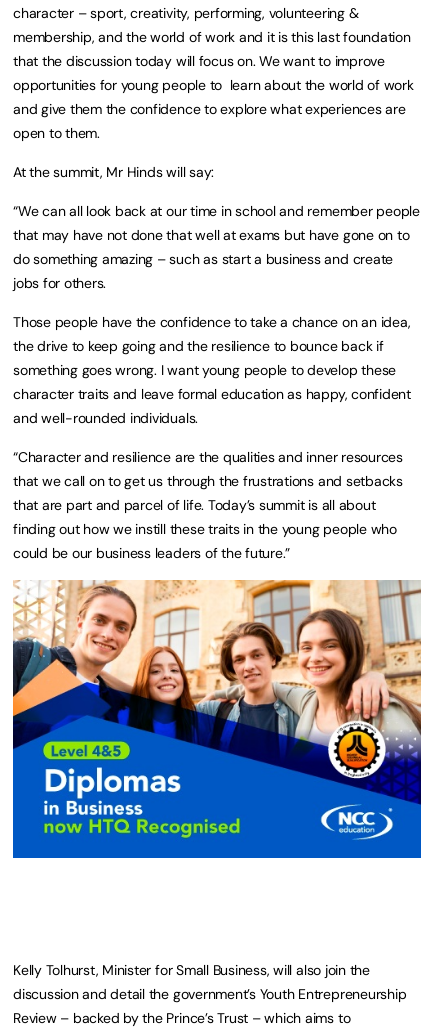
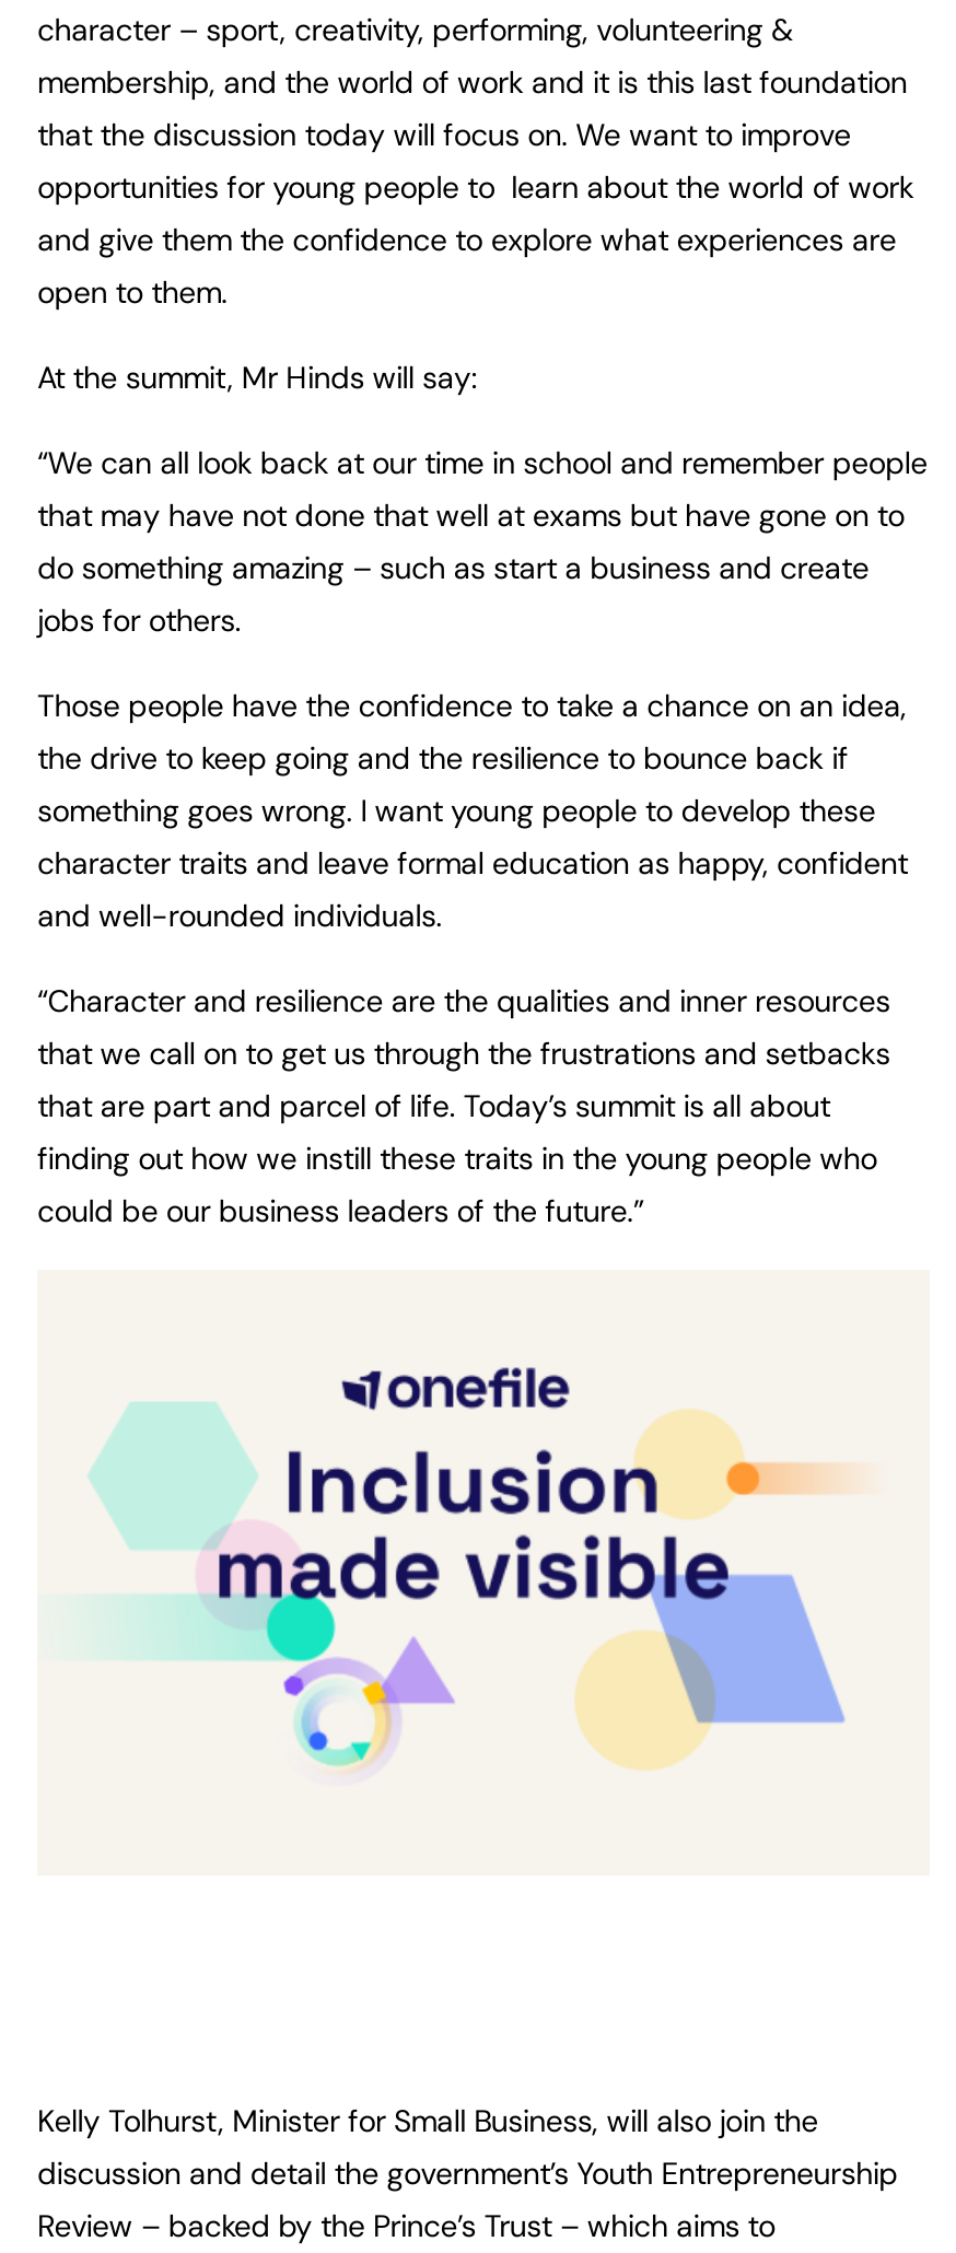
[12,579,422,859] [image] -> [37,1269,930,1877] [image]

